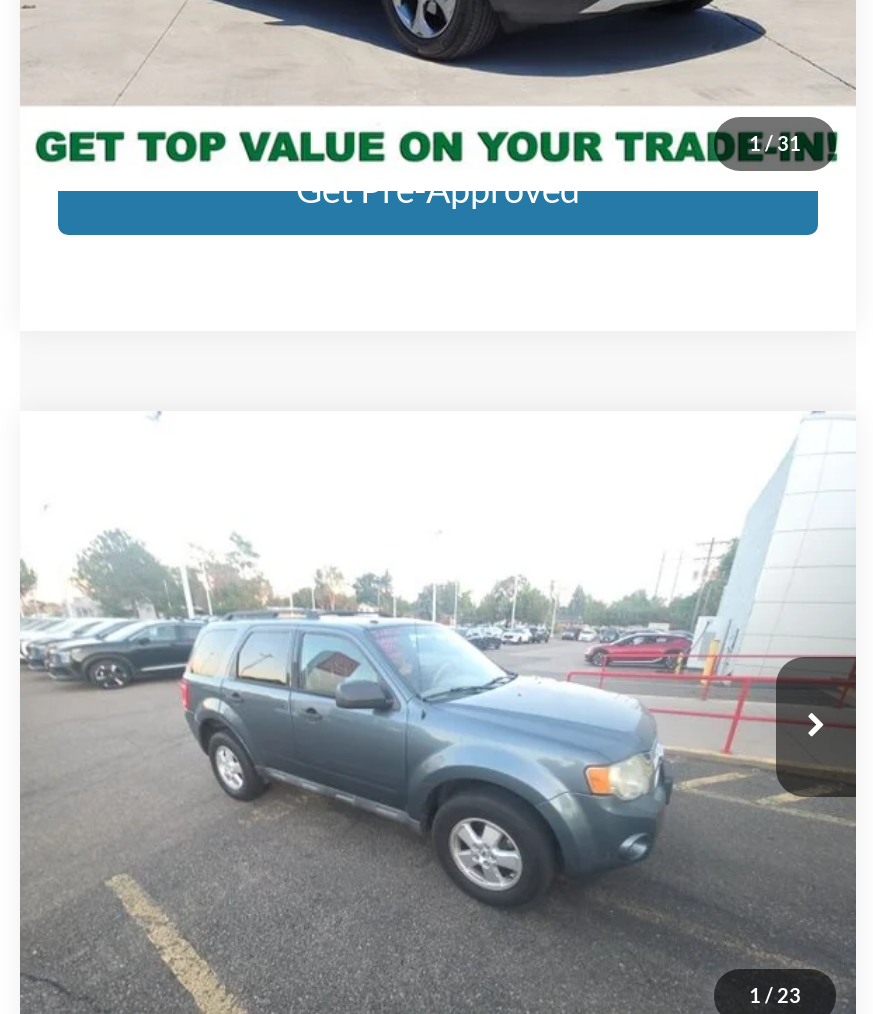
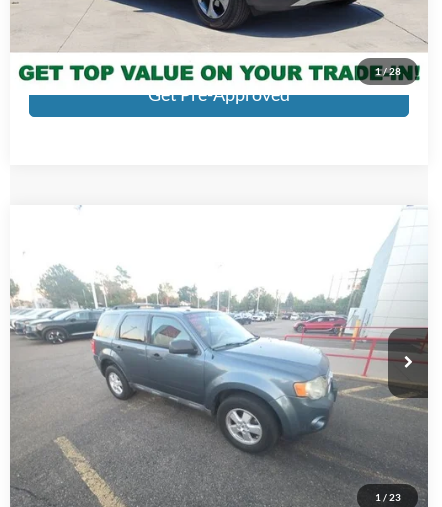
[749,130,801,154] 1 / 31 -> [374,65,400,77] 1 / 28

